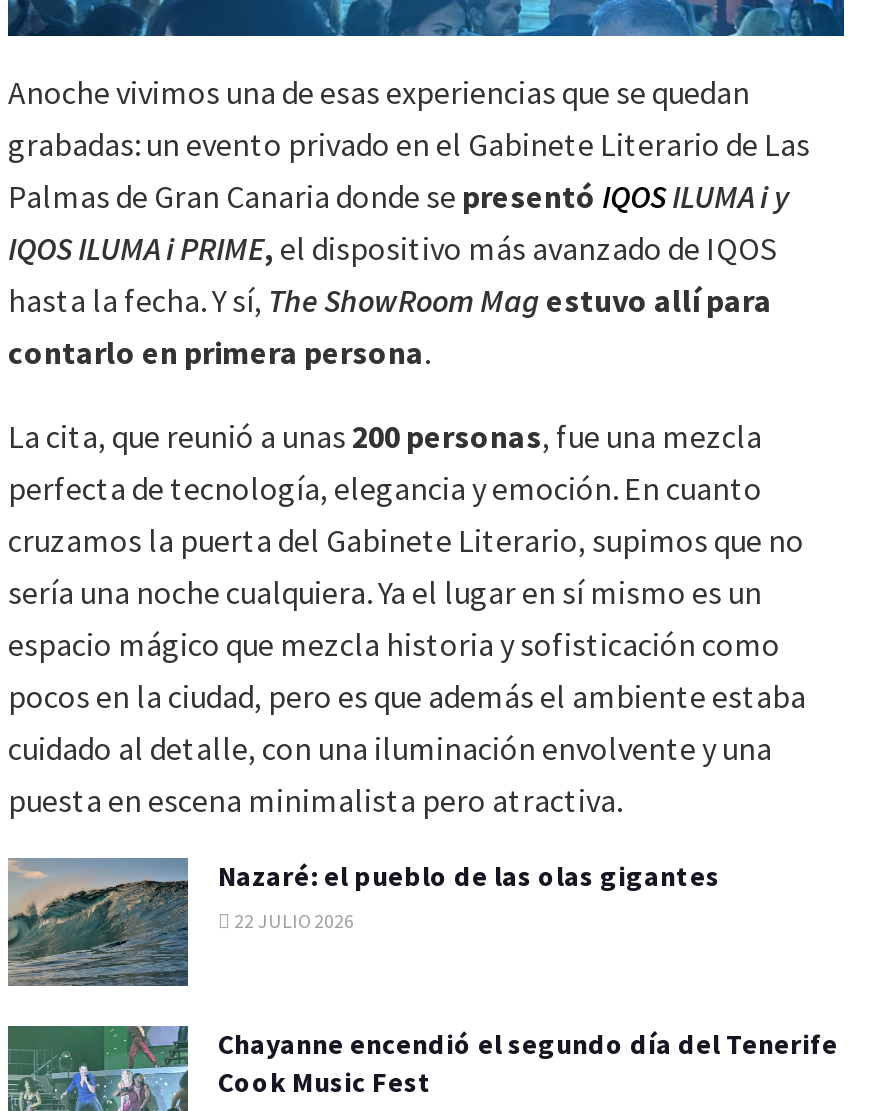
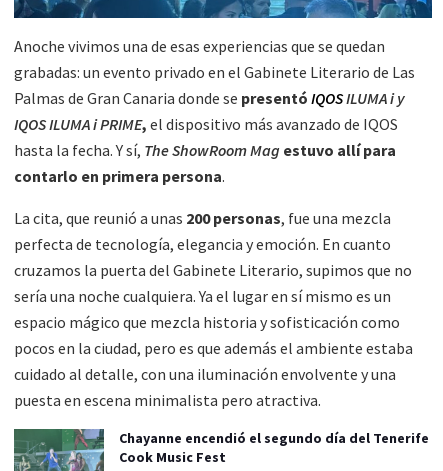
[8,858,720,990] [image] | Nazaré: el pueblo de las olas gigantes | 22 JULIO 2026 -> none

